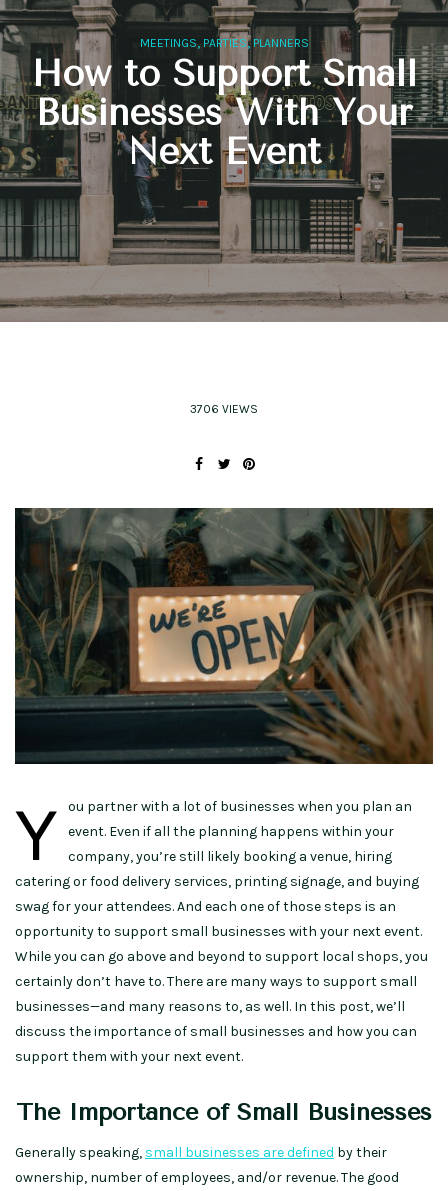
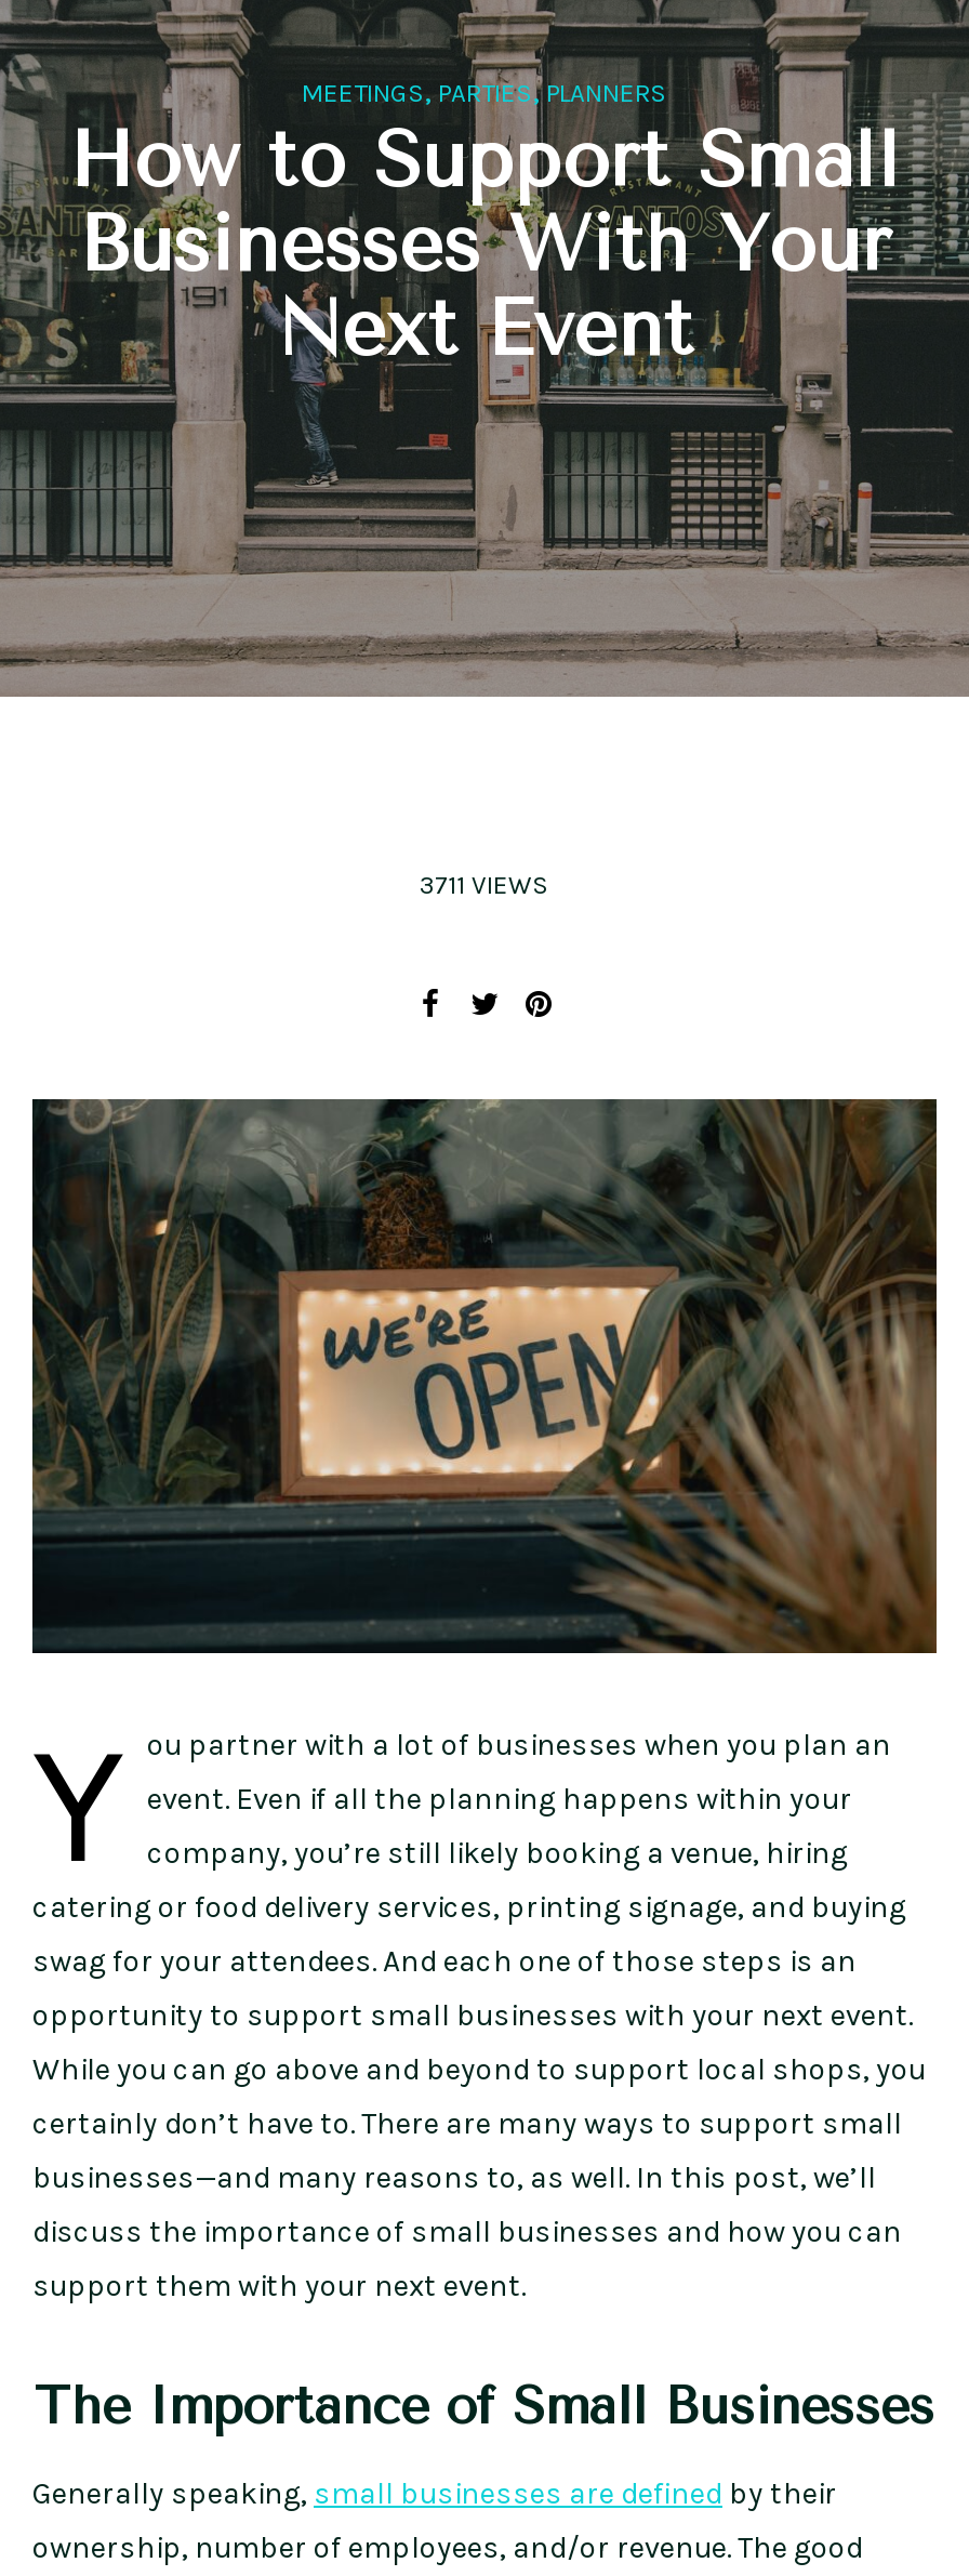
[190,402,258,416] 3706 VIEWS -> [420,869,549,899] 3711 VIEWS

